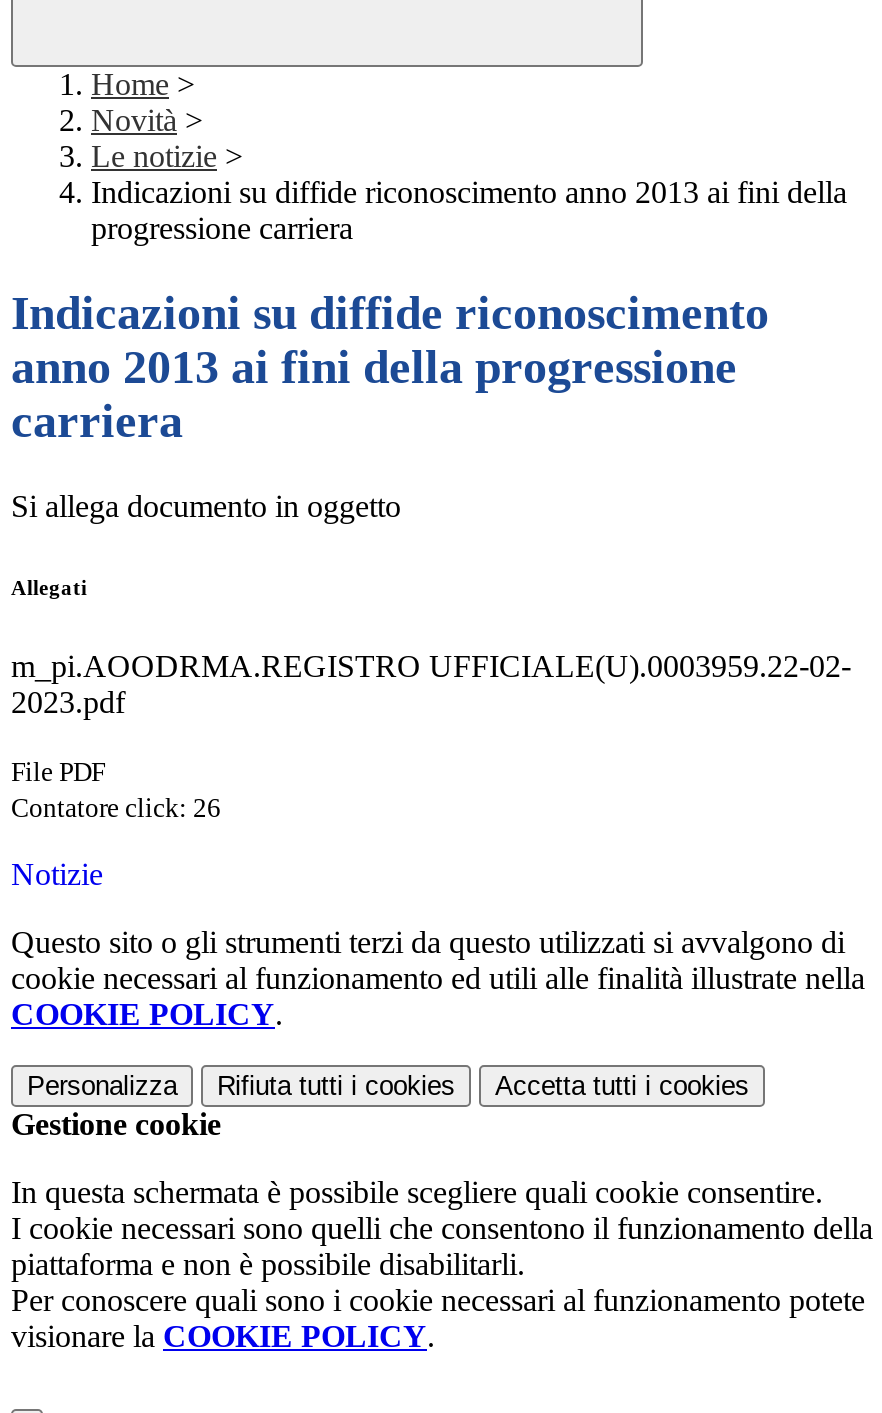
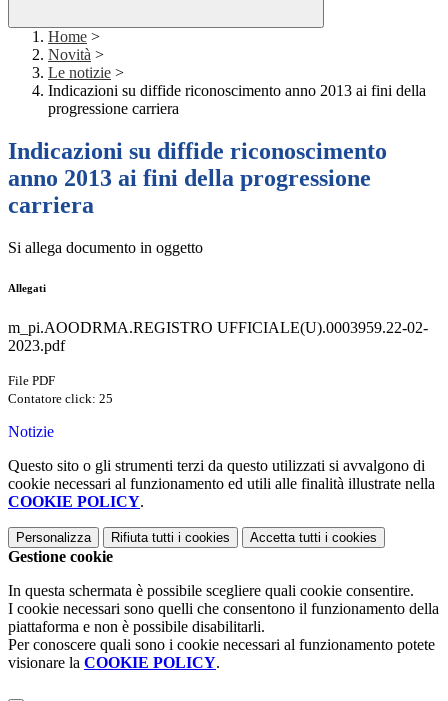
[11,793,221,823] Contatore click: 26 -> [8,391,113,406] Contatore click: 25

